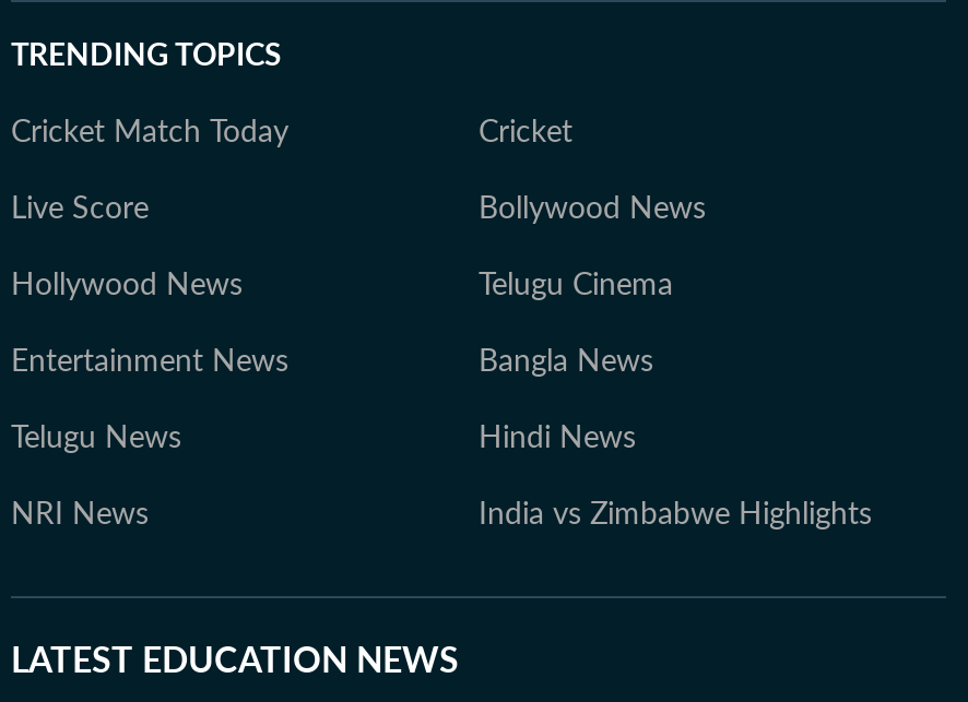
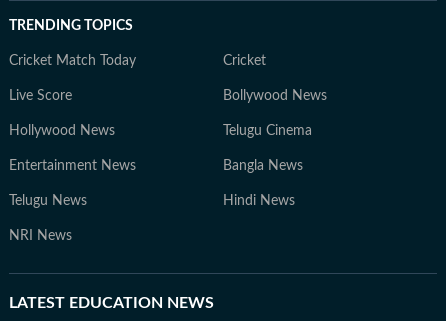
[479,500,872,531] India vs Zimbabwe Highlights -> none

